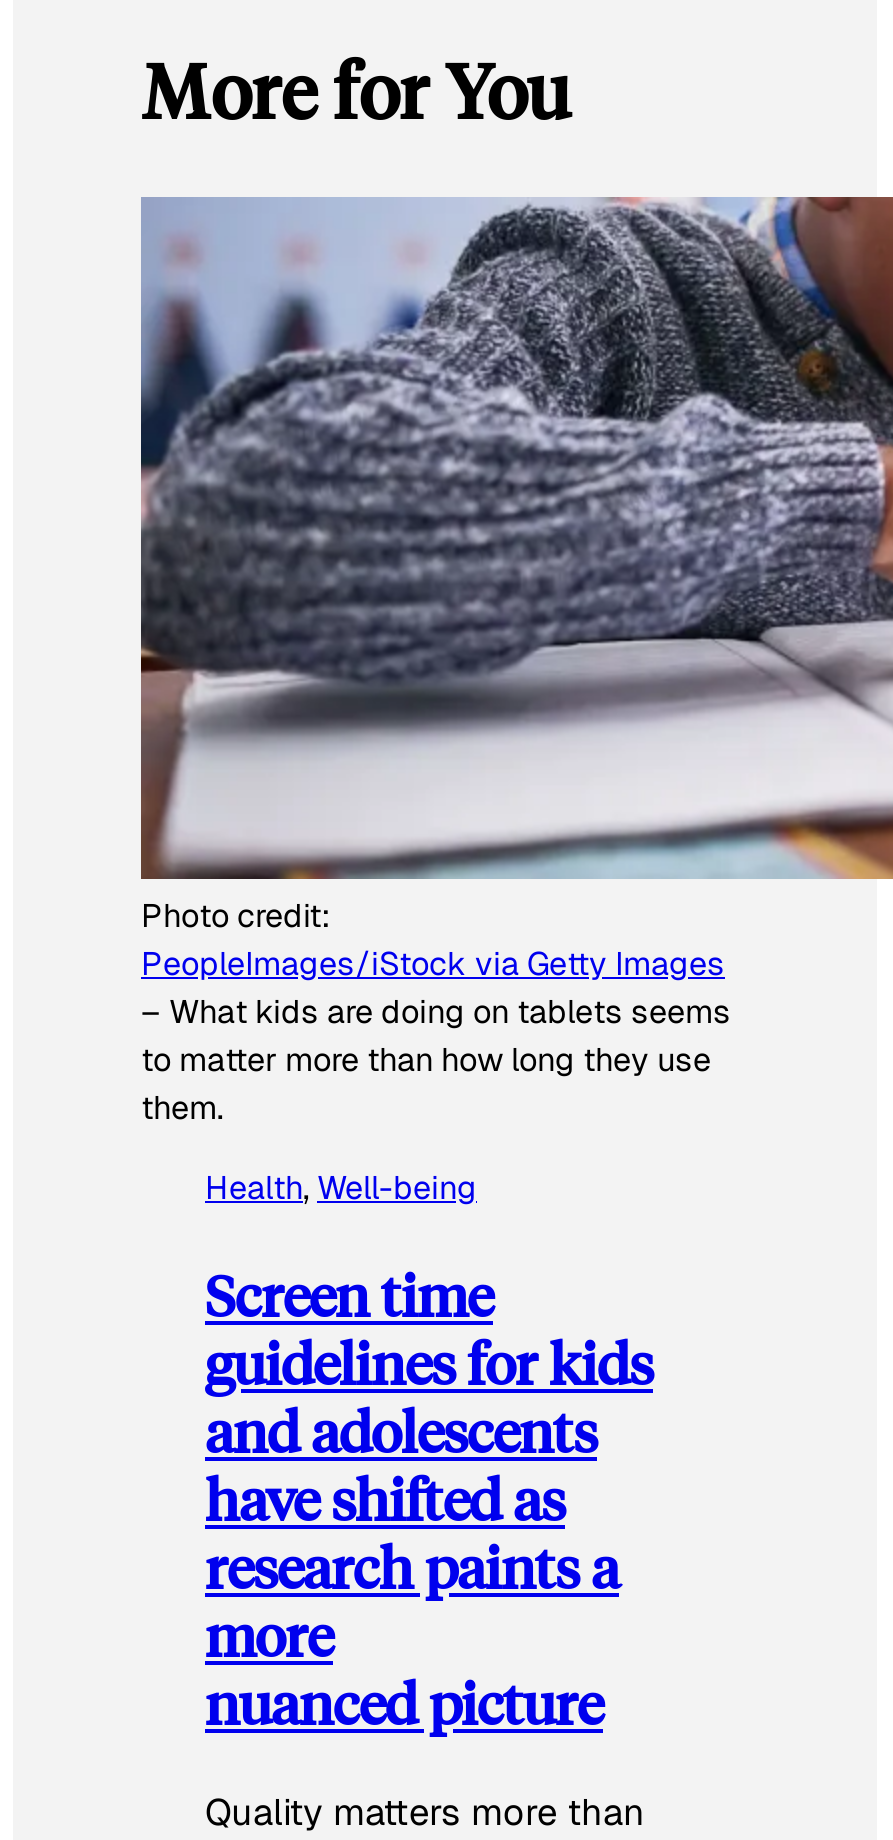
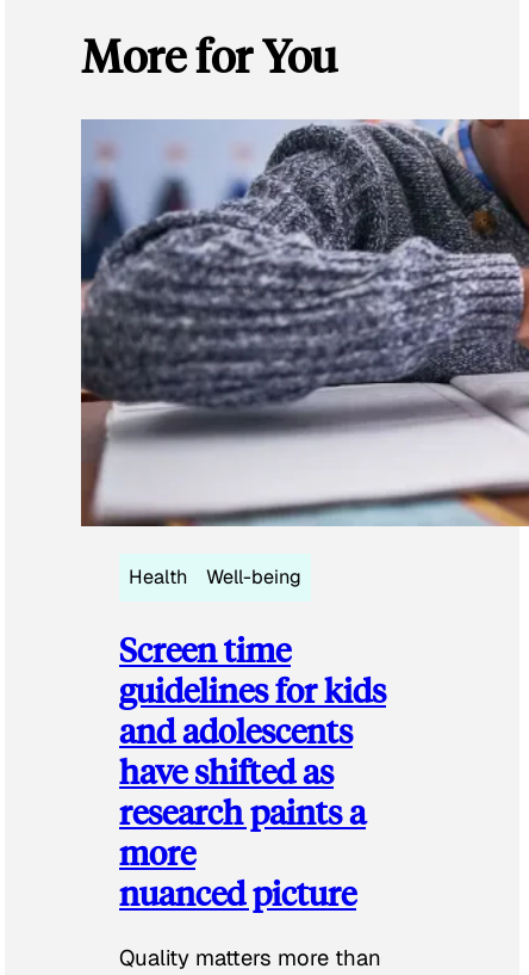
[141,896,731,1210] Photo credit: | PeopleImages/iStock via Getty Images | – What kids are doing on tablets seems | to matter more than how long they use | them. | Health, Well-being -> [129,564,301,589] Health | Well-being

